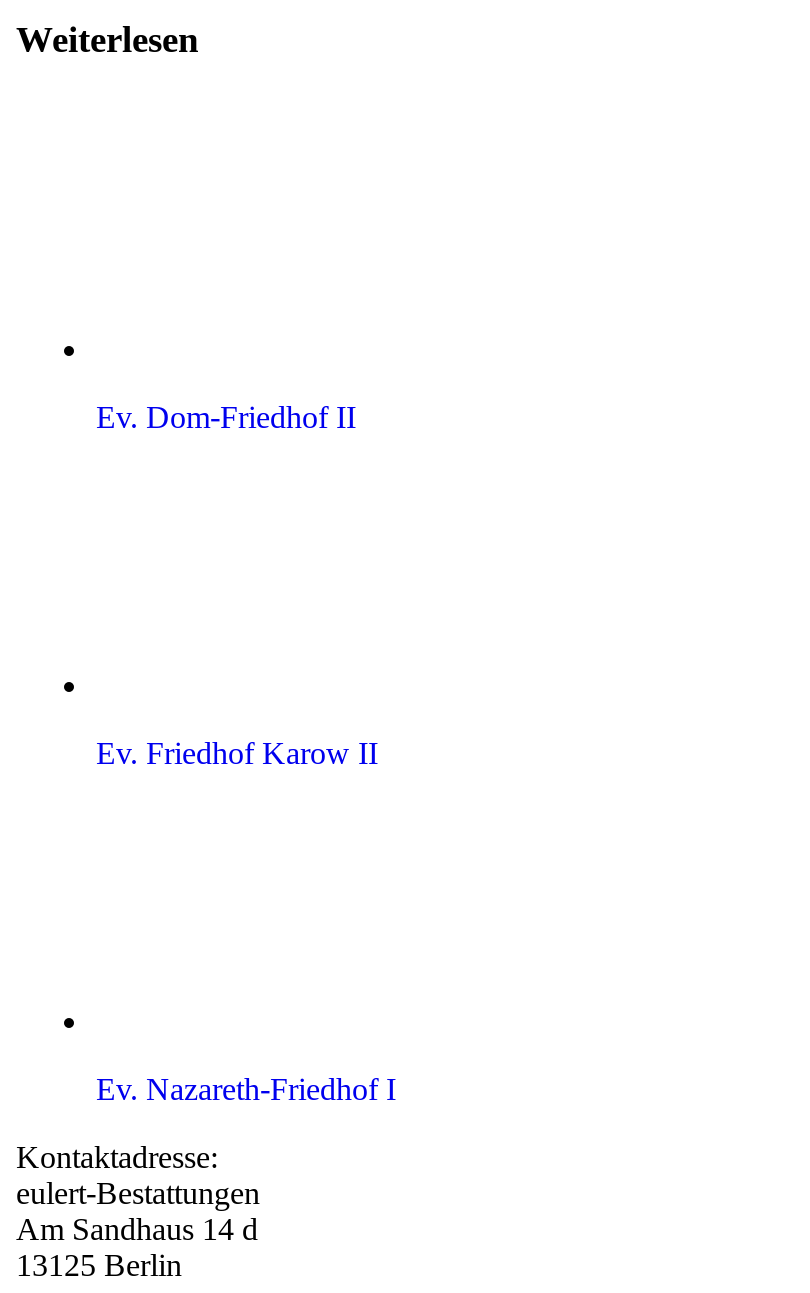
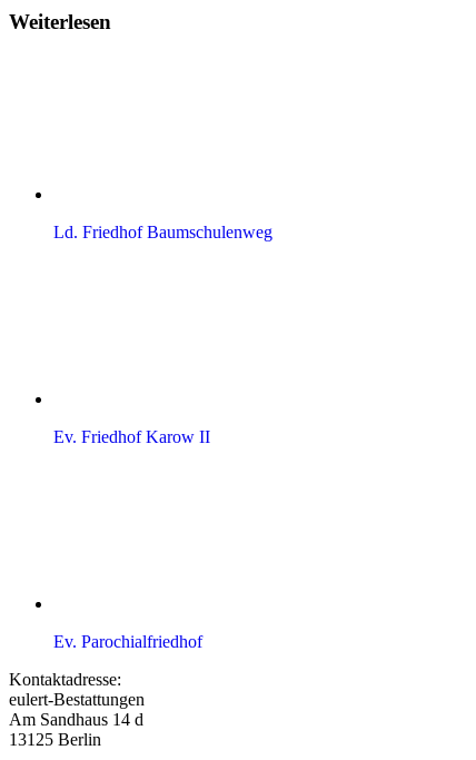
[96,399,356,433] Ev. Dom-Friedhof II -> [53,222,272,241] Ld. Friedhof Baumschulenweg
[96,1071,396,1105] Ev. Nazareth-Friedhof I -> [53,632,202,651] Ev. Parochialfriedhof

